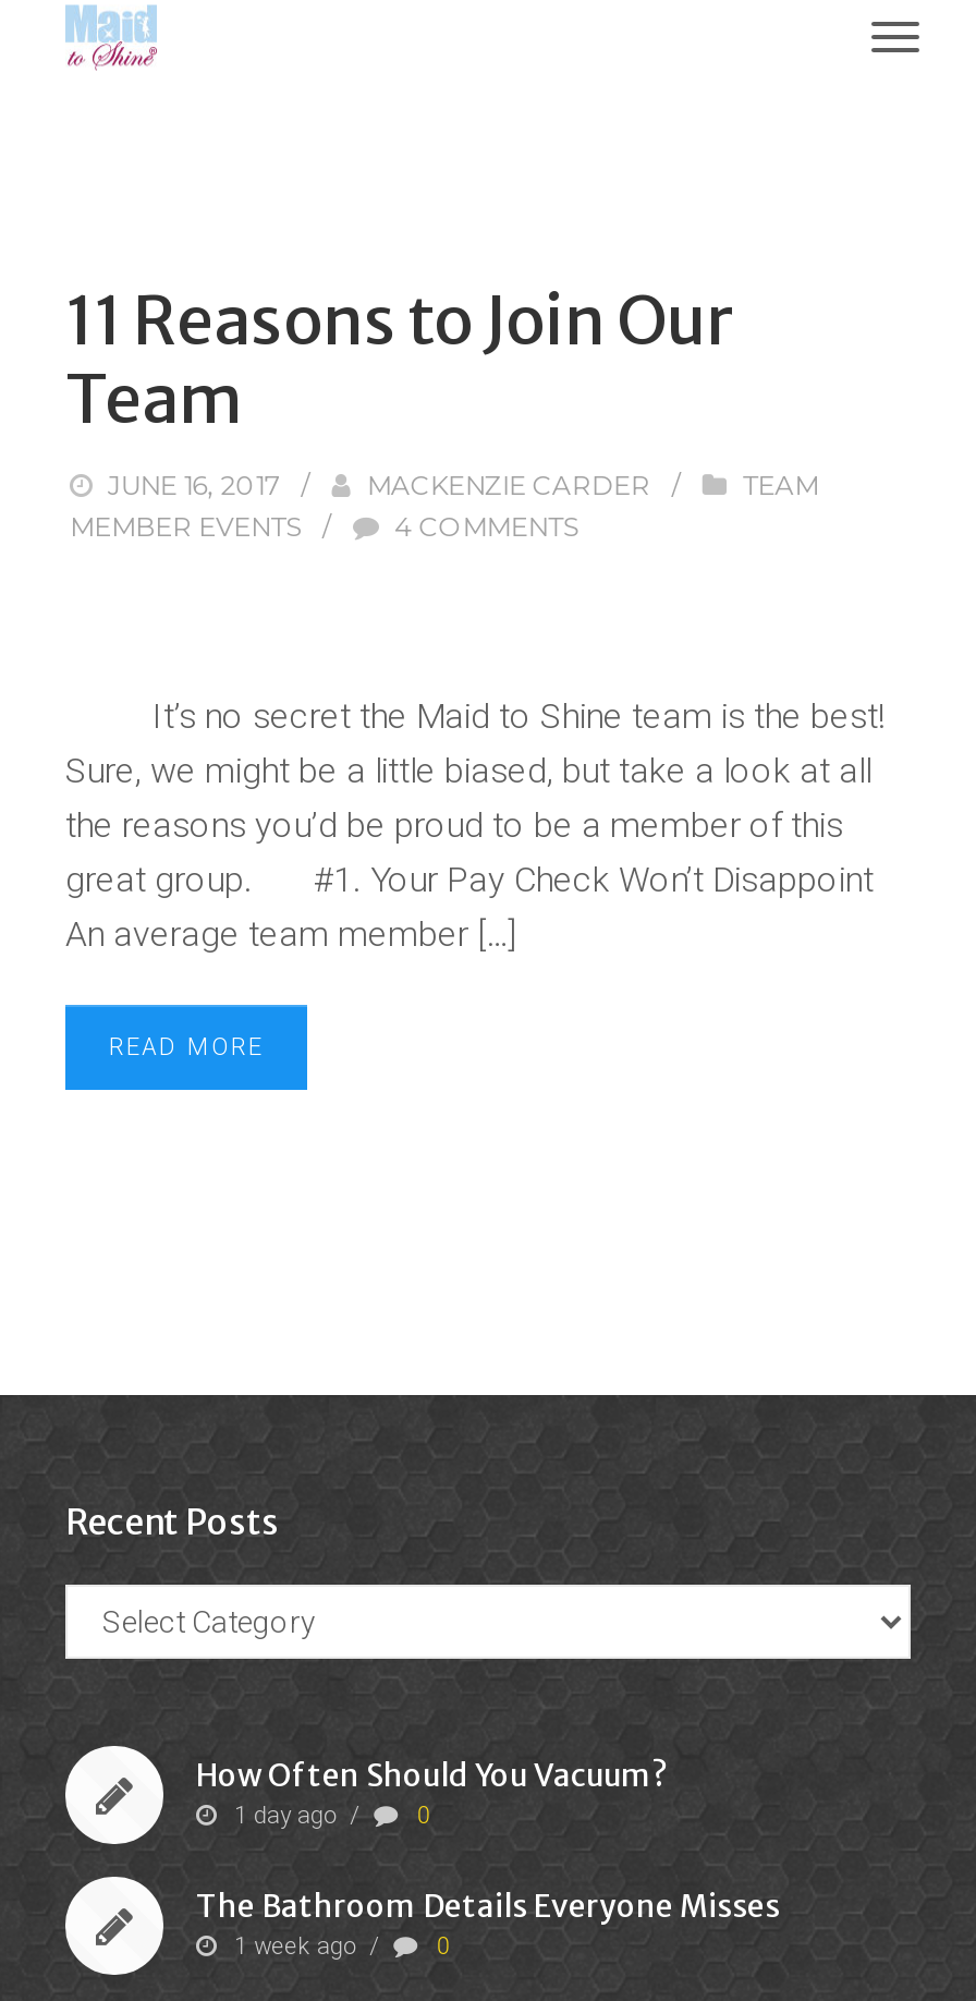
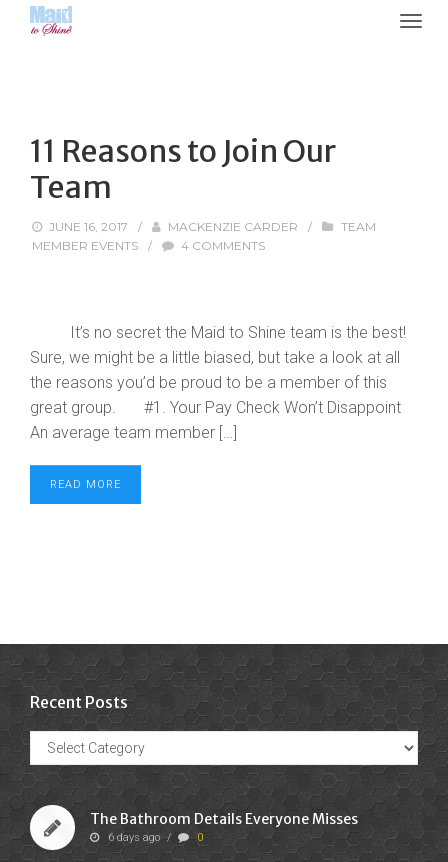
[196,1755,667,1829] How Often Should You Vacuum? | 1 day ago / | 0 -> none
[234,1931,449,1960] 1 week ago / 0 -> [108,830,203,843] 6 days ago / 0

